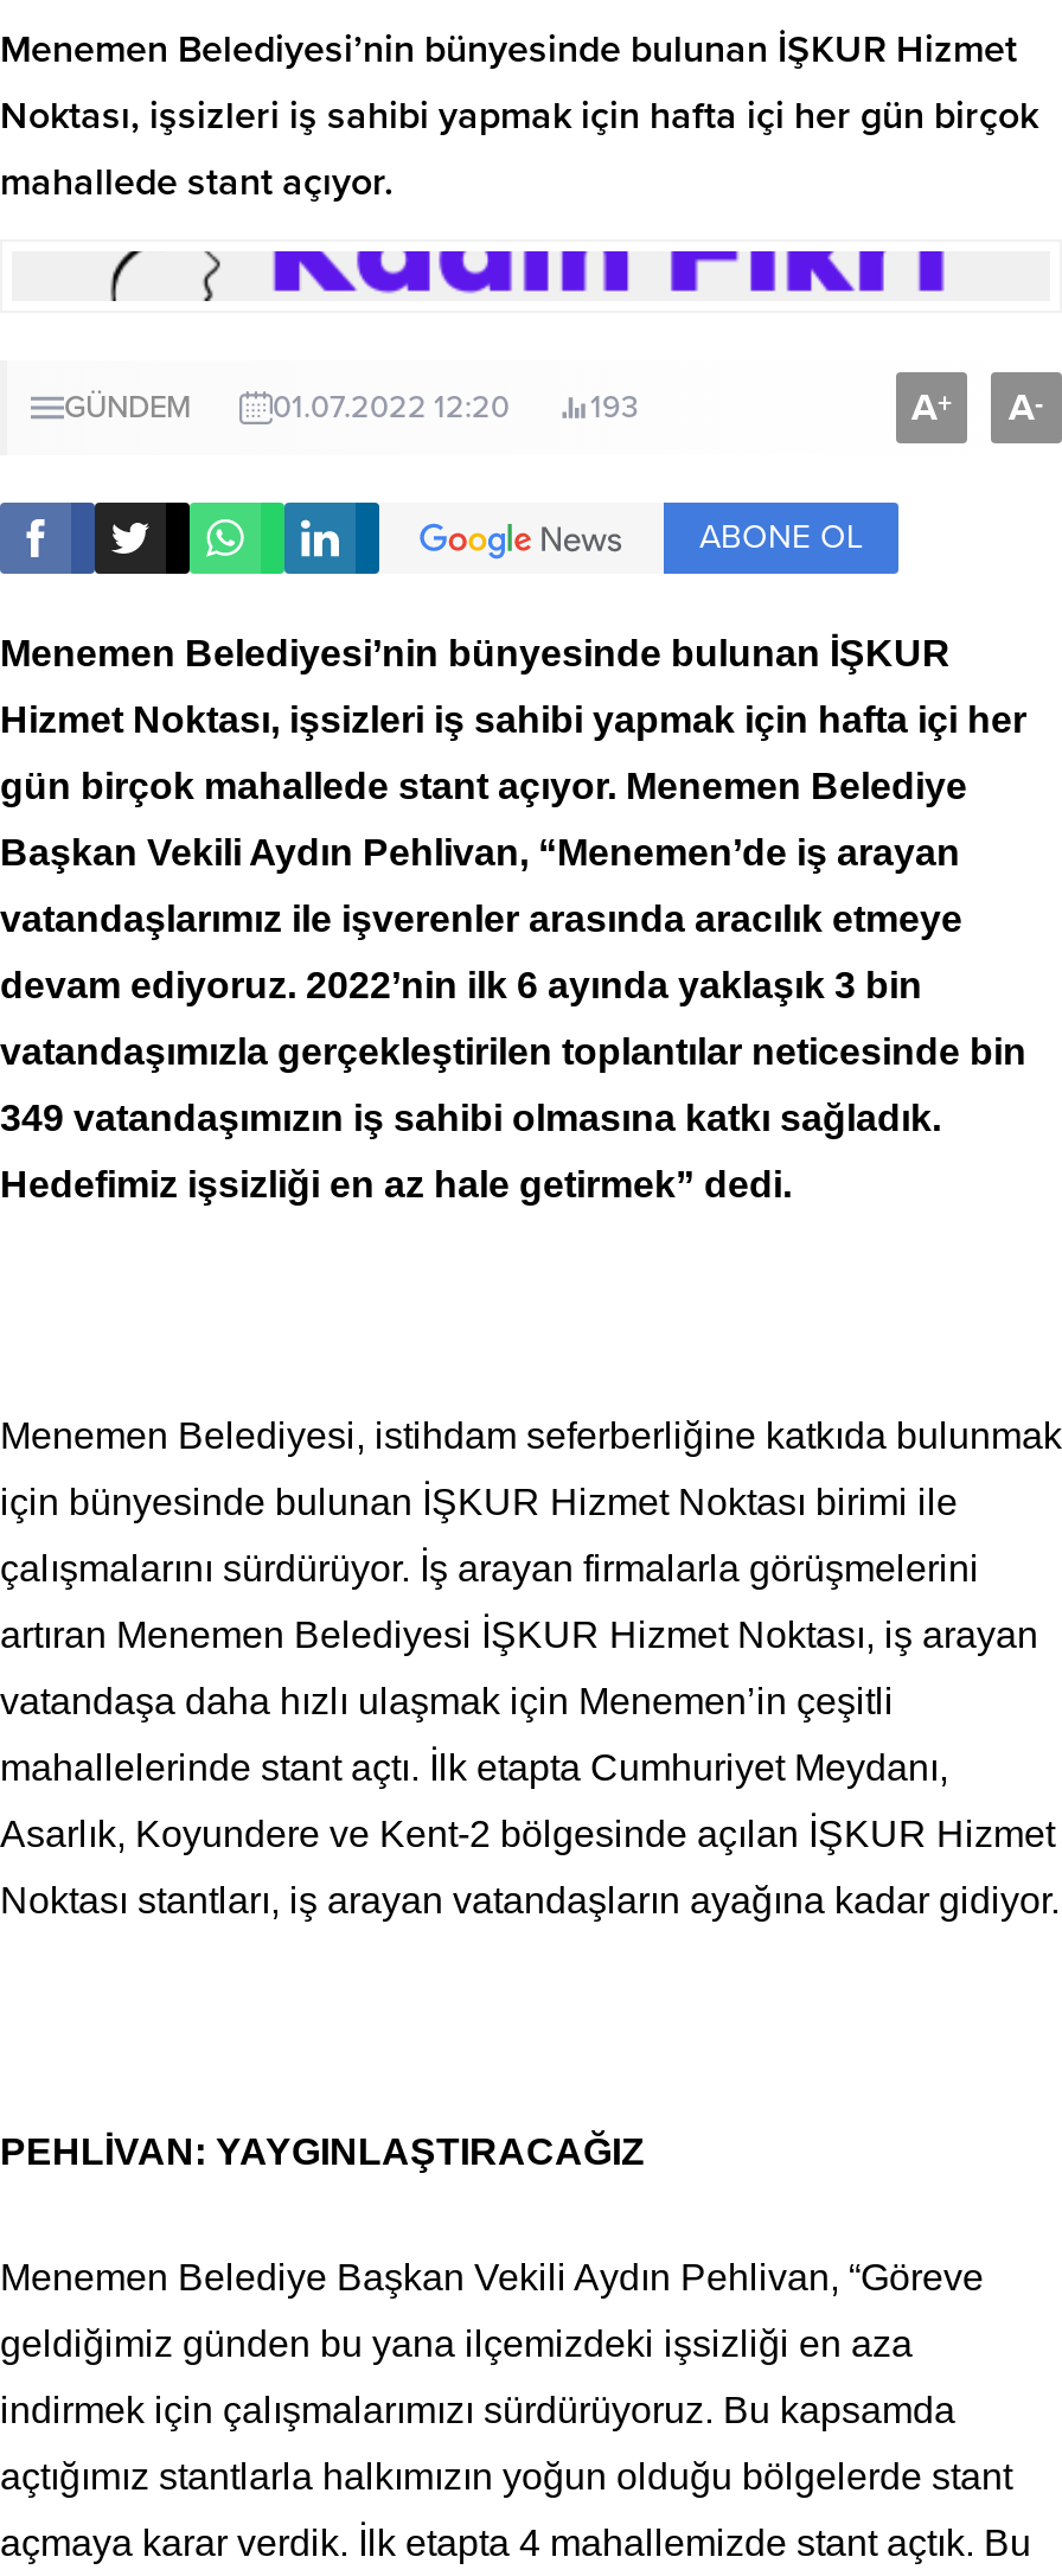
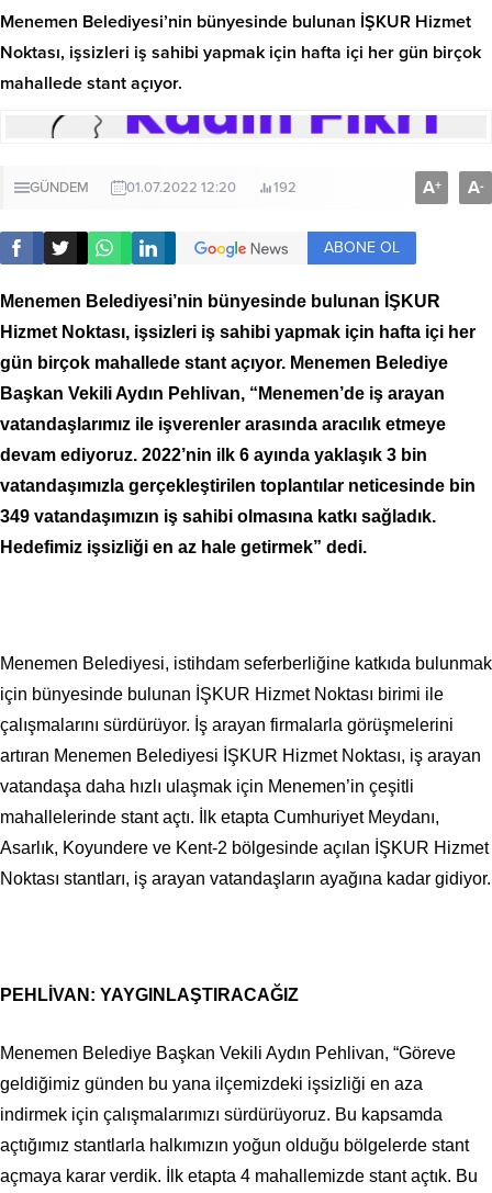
[590,389,638,427] 193 -> [273,179,297,196] 192

